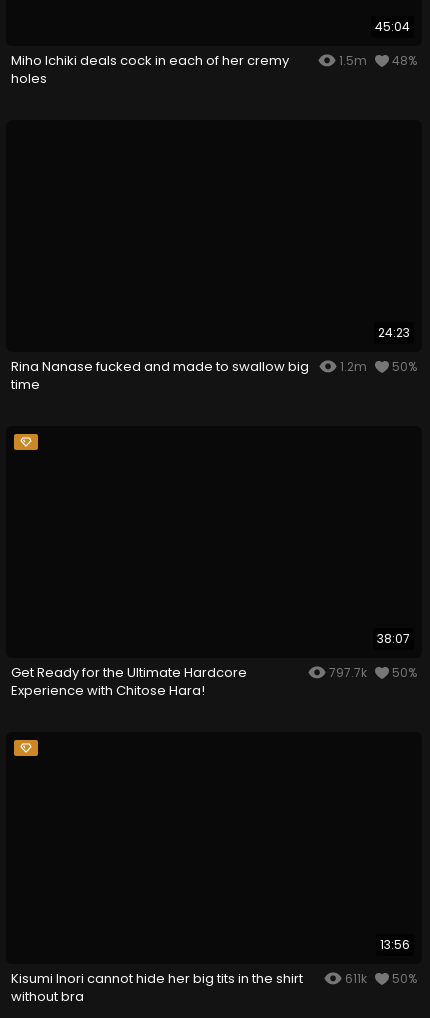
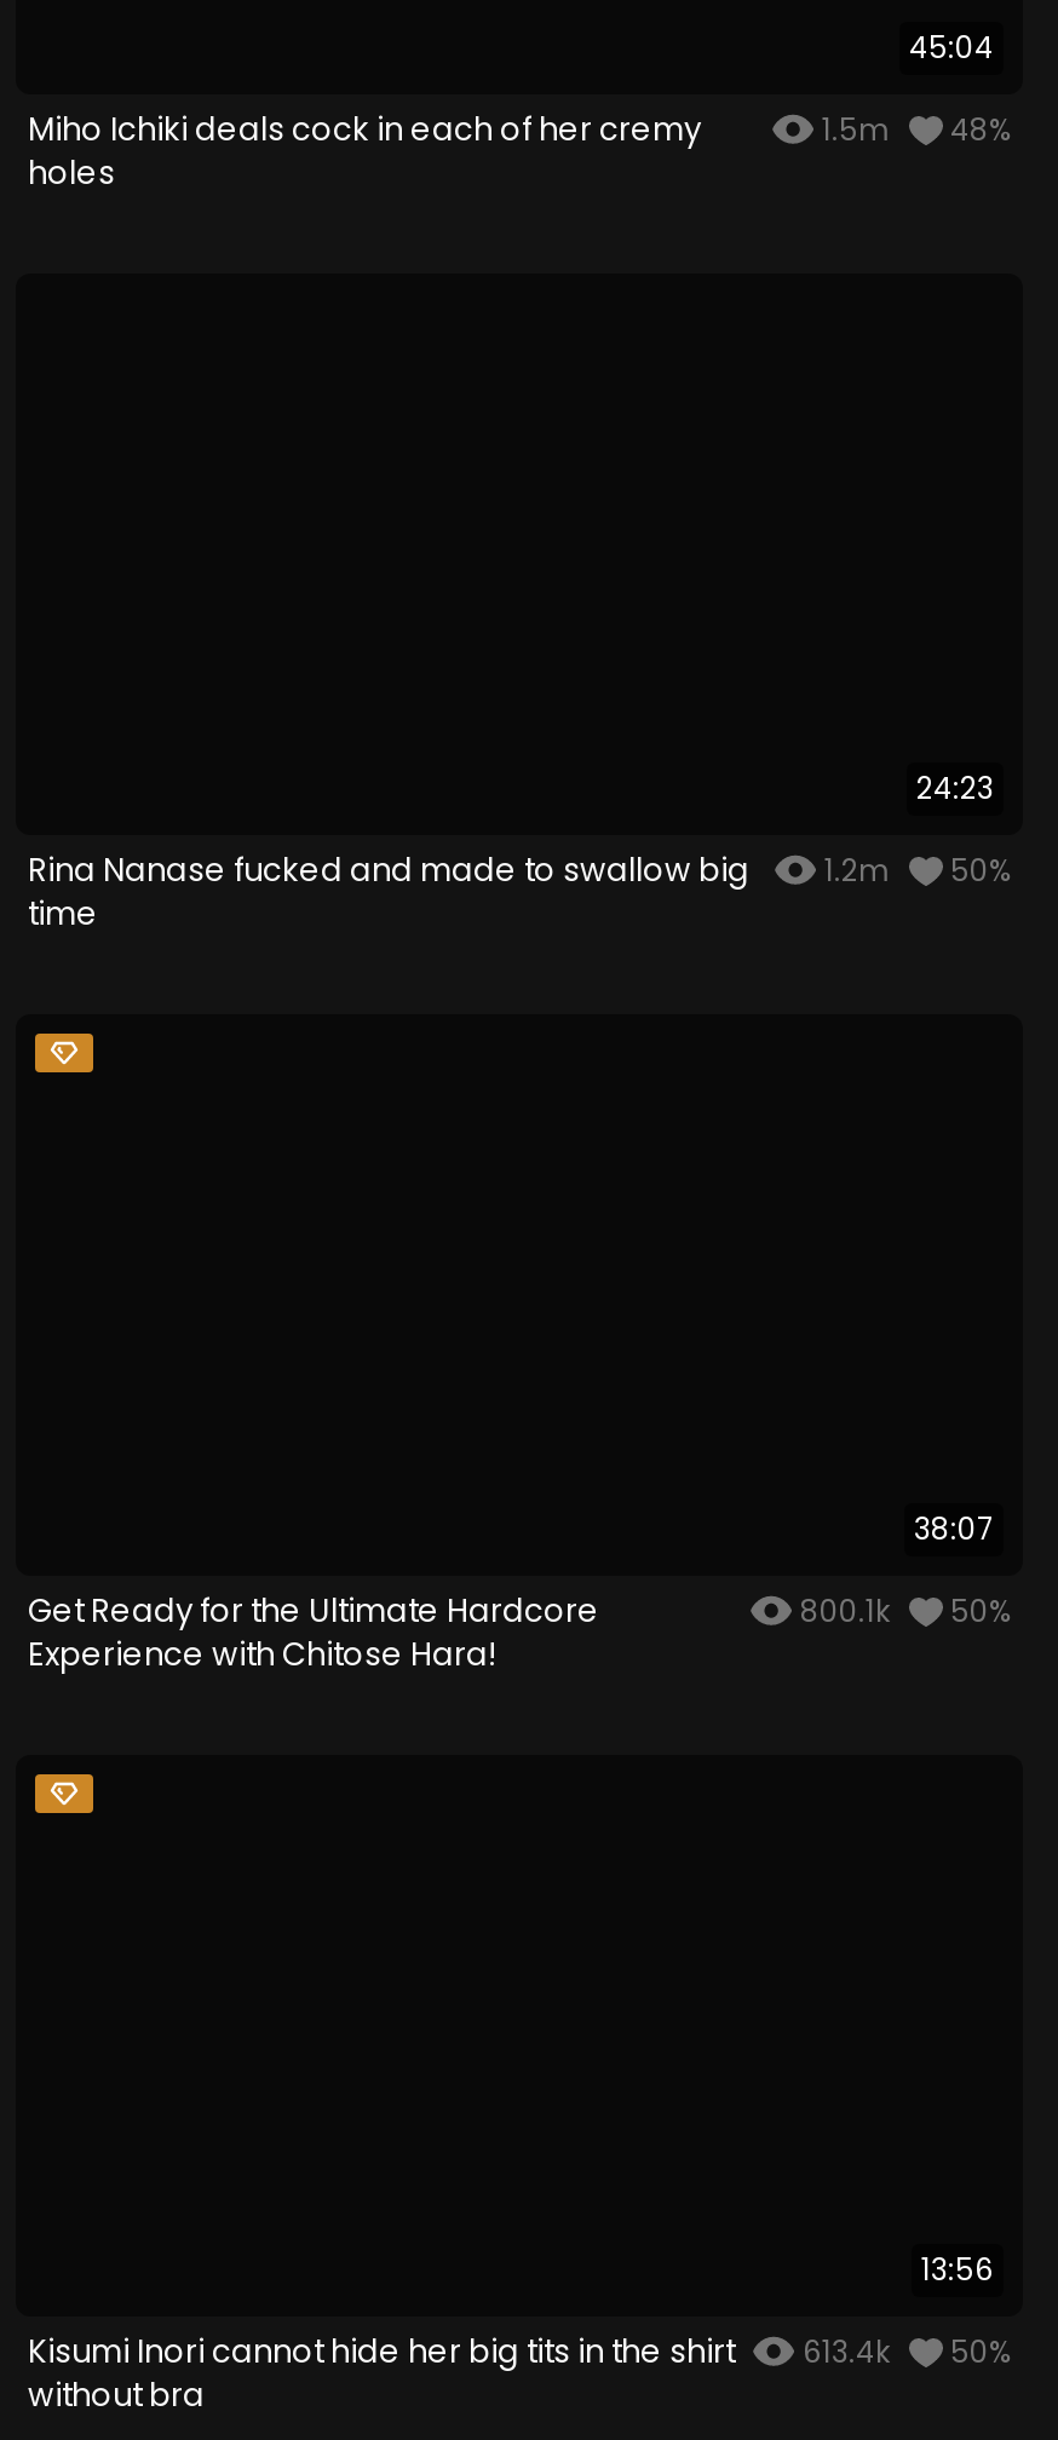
[326,664,417,681] 797.7k 50% -> [793,1589,1011,1631] 800.1k 50%
[342,969,370,986] 611k -> [795,2330,897,2371] 613.4k

